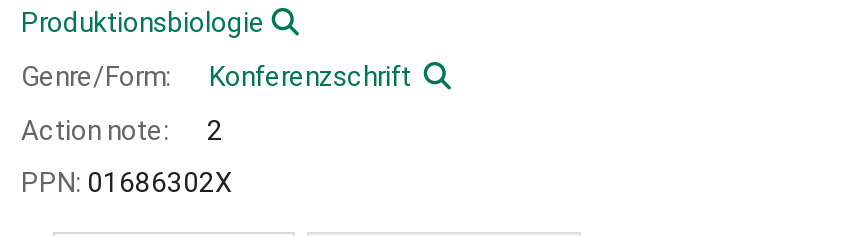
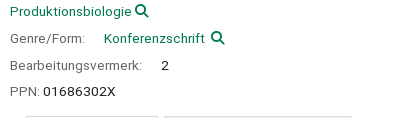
[21,113,175,145] Action note: -> [10,56,145,72] Bearbeitungsvermerk:

